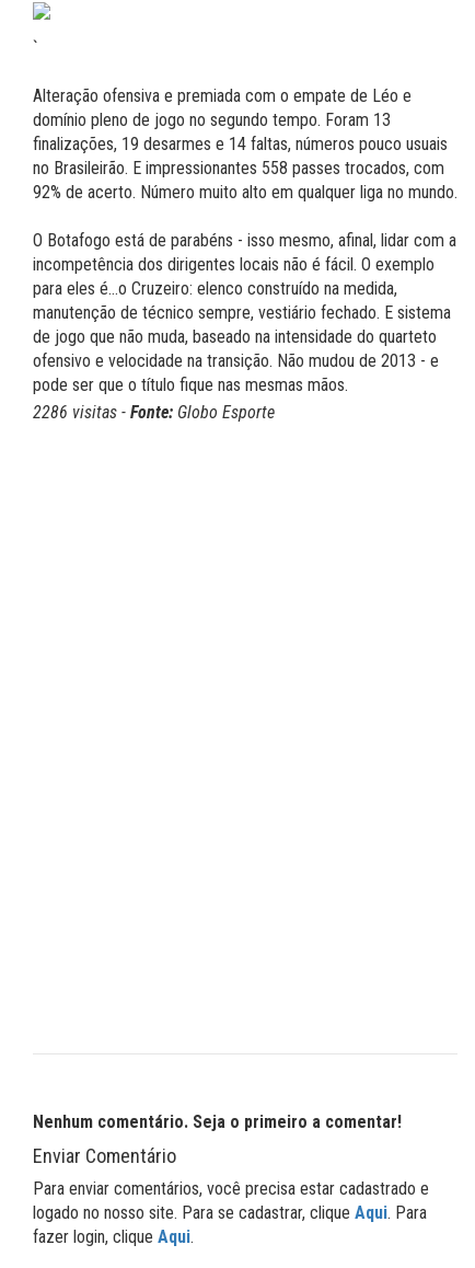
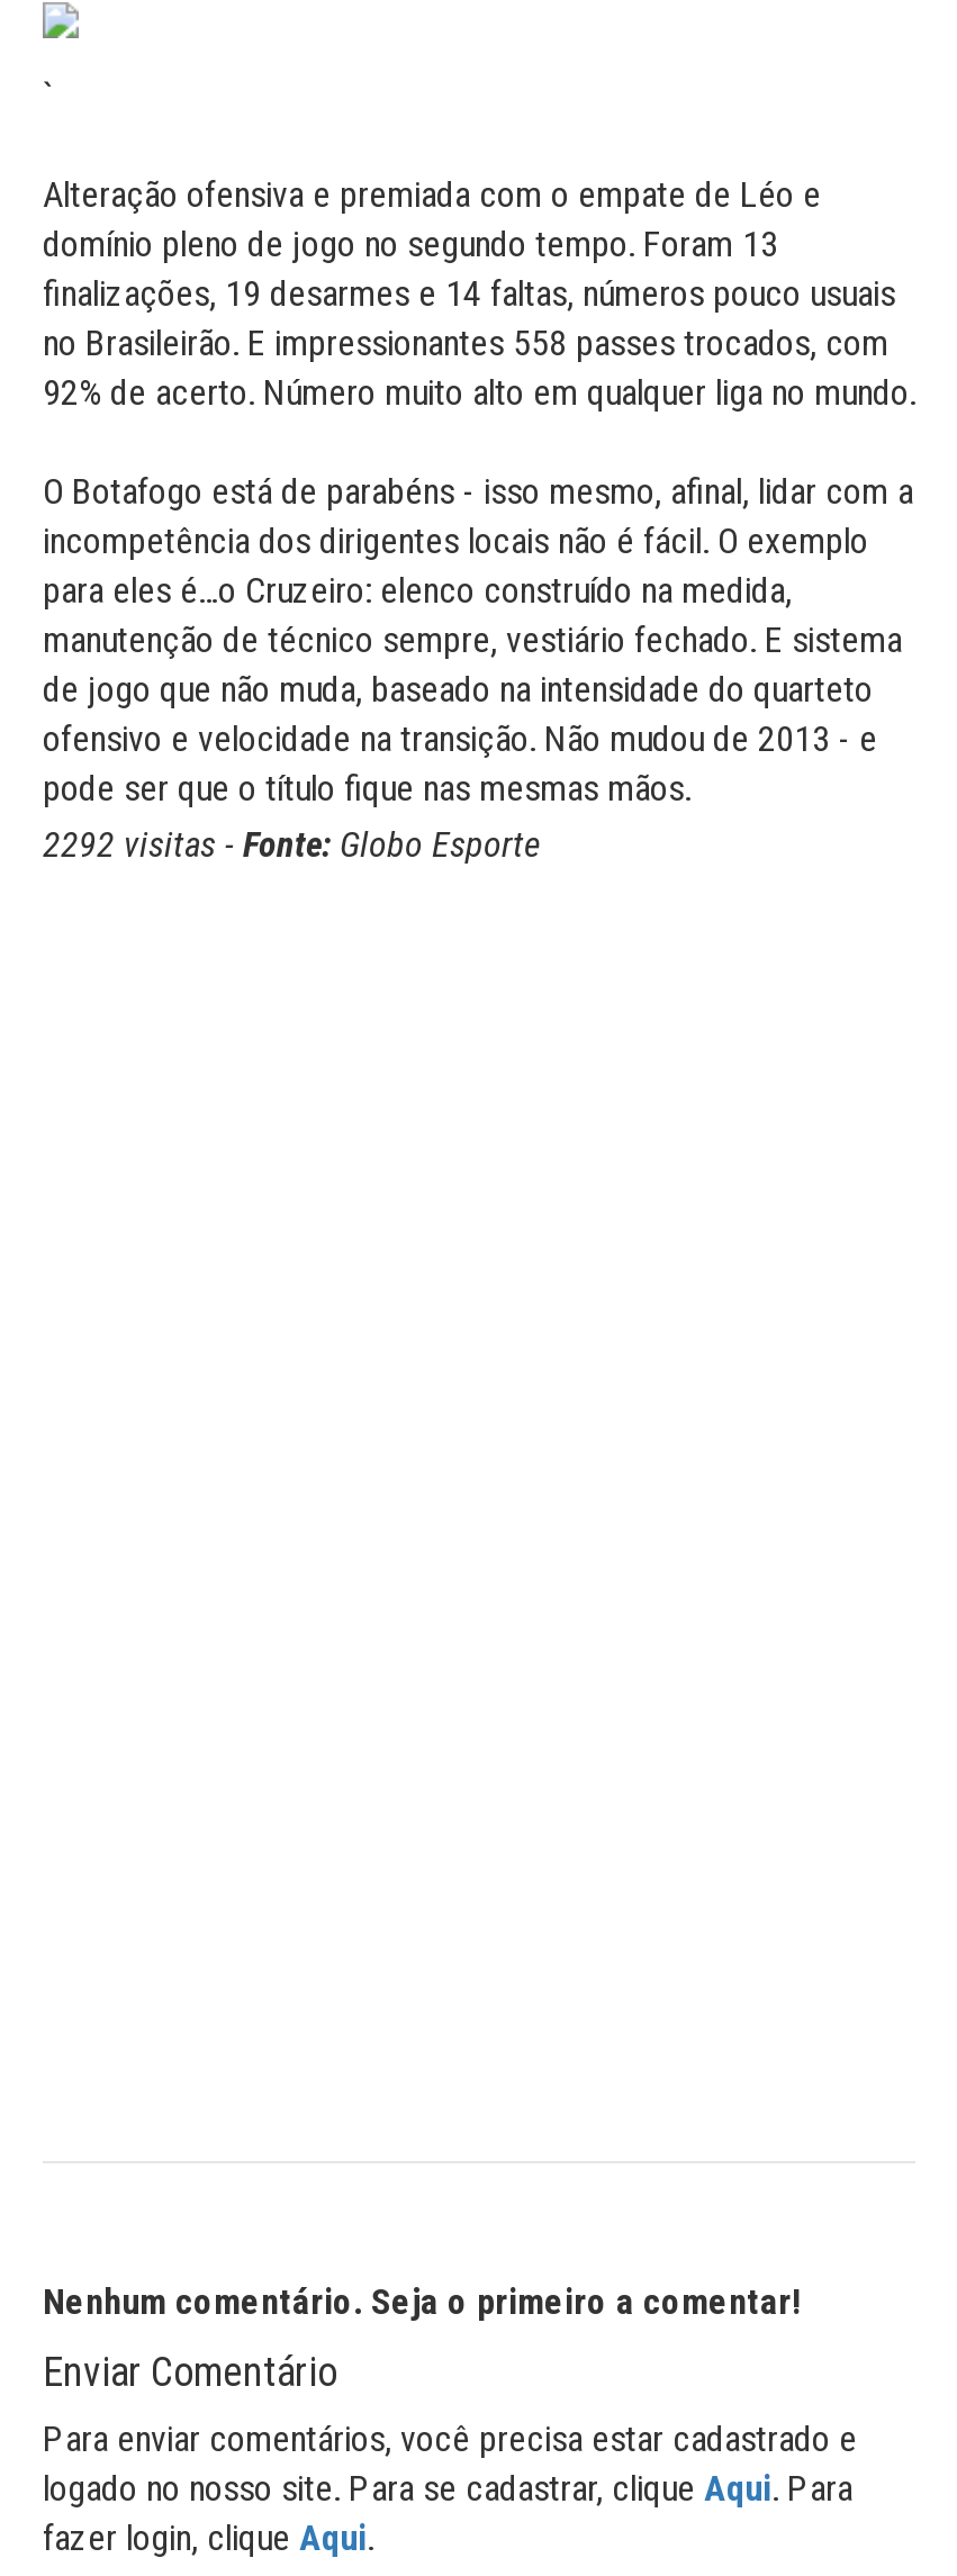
[33,402,275,423] 2286 visitas - Fonte: Globo Esporte -> [43,823,540,866] 2292 visitas - Fonte: Globo Esporte

